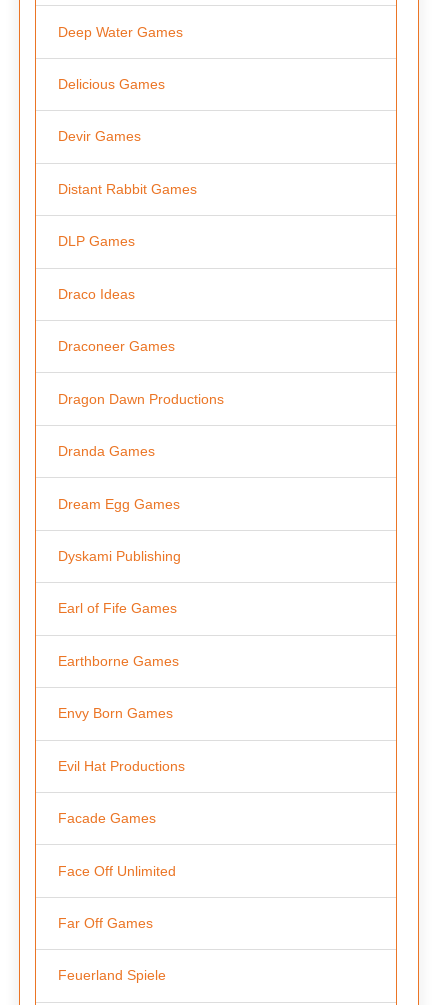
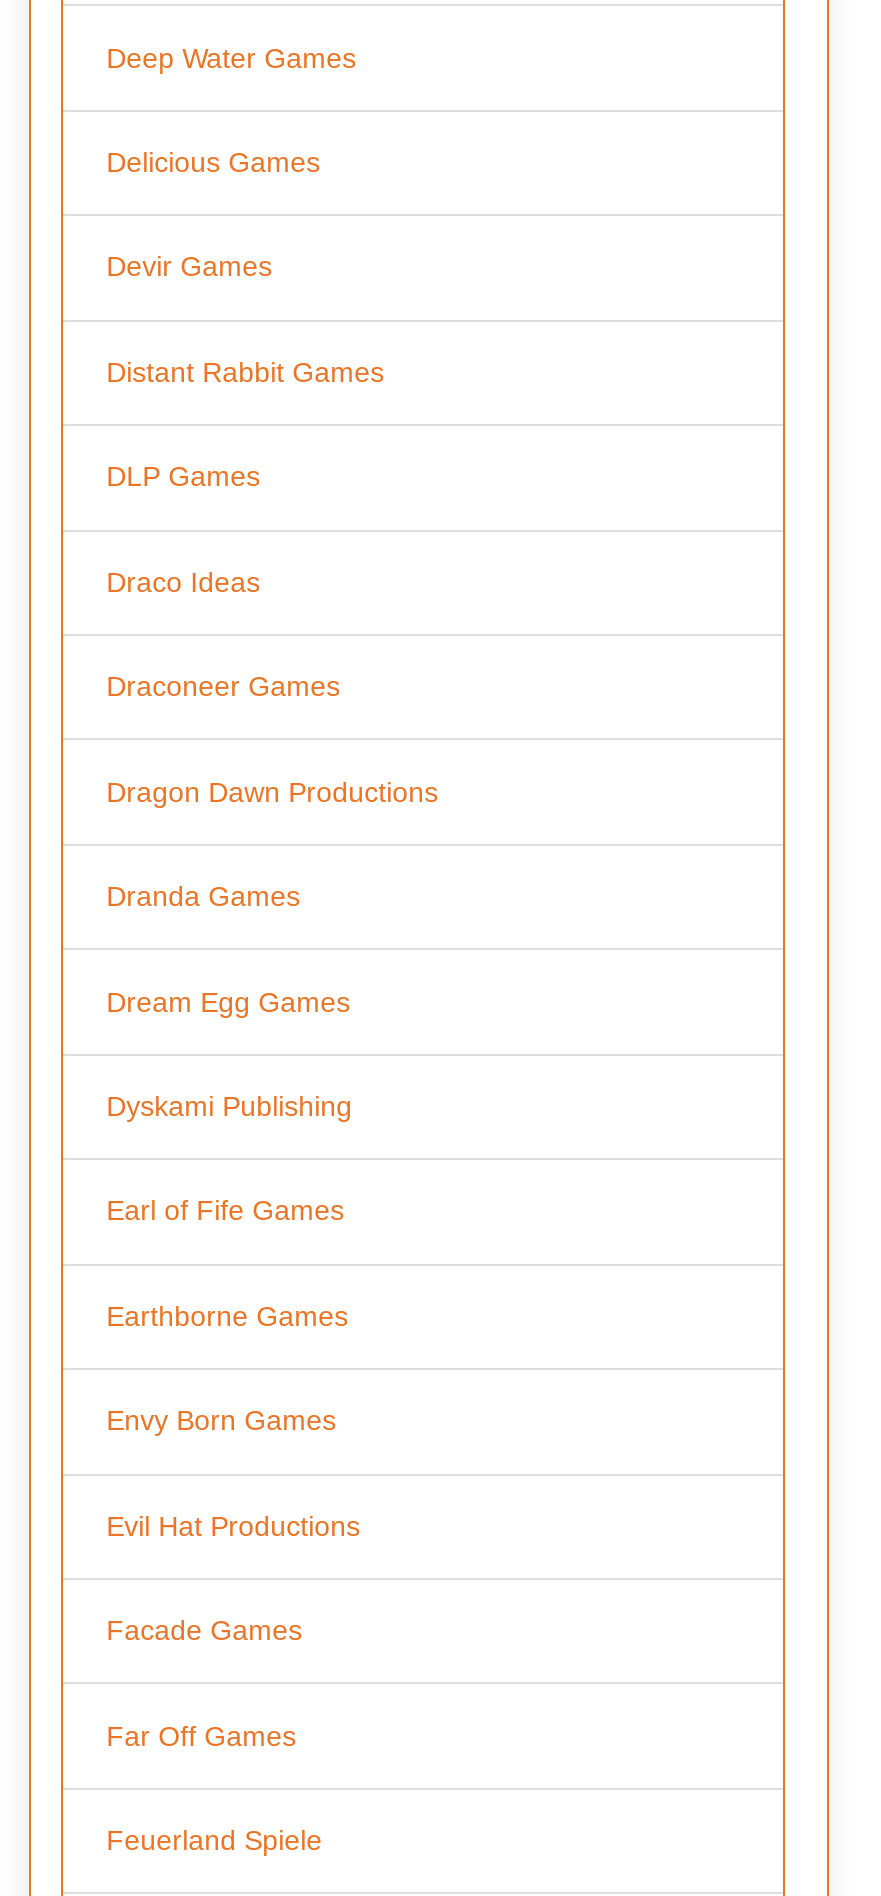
[58,863,176,879] Face Off Unlimited -> none

